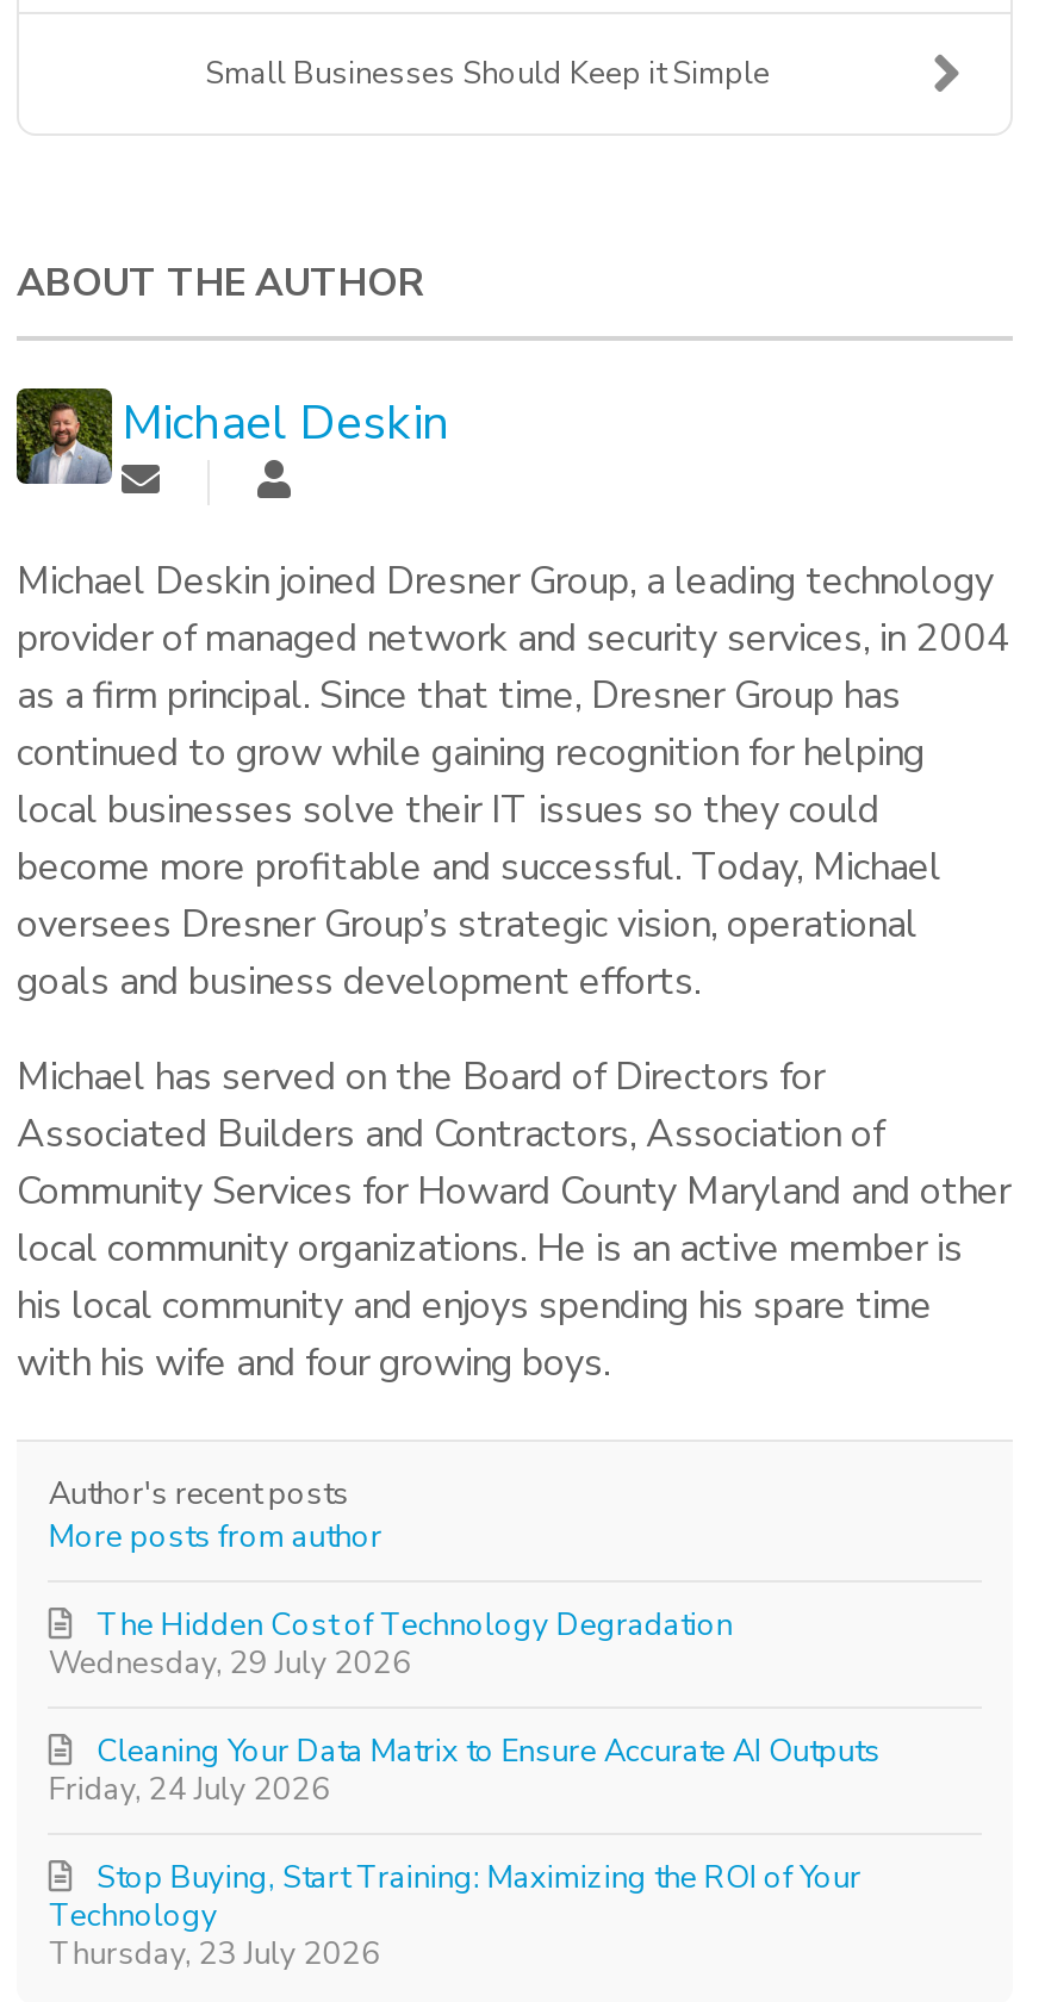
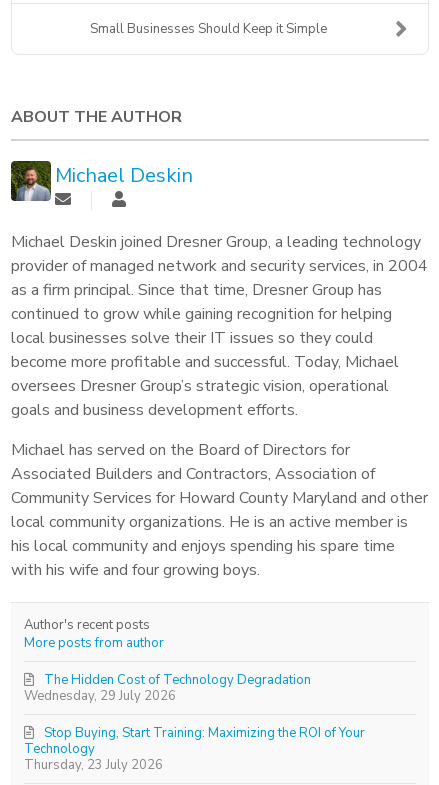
[96,1731,880,1773] Cleaning Your Data Matrix to Ensure Accurate AI Outputs -> none
[48,1769,330,1812] Friday, 24 July 2026 -> none

